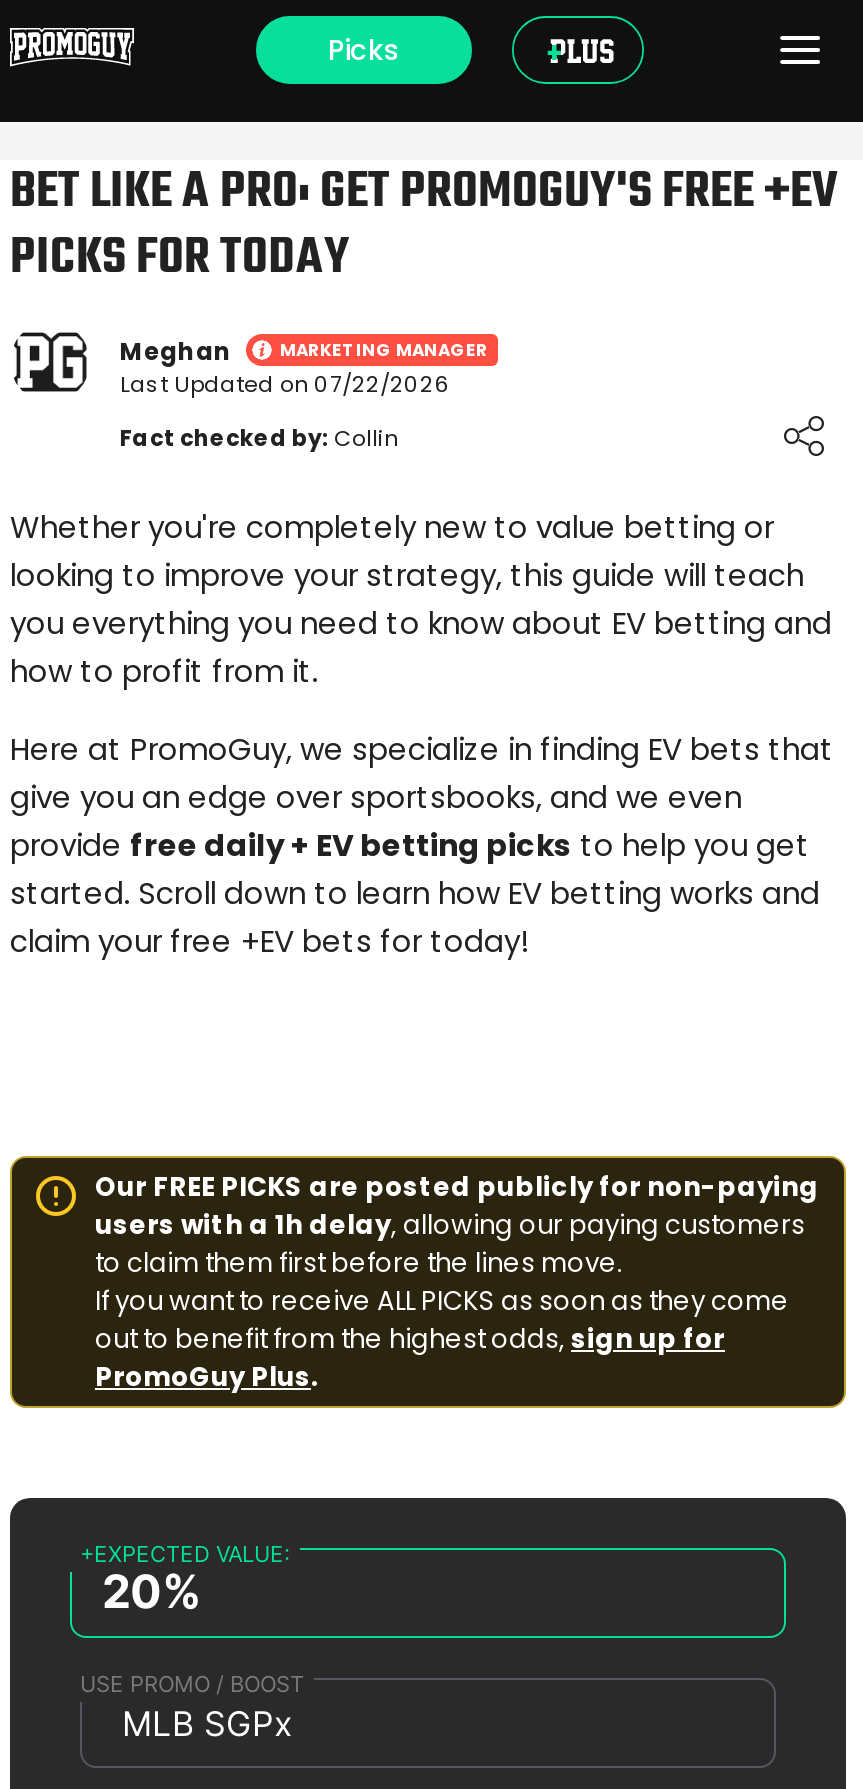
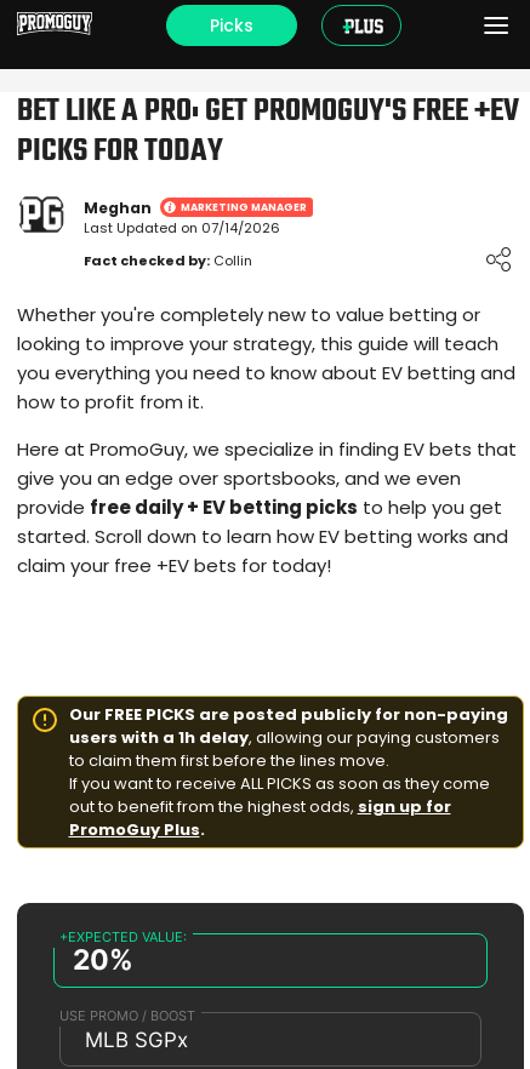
[120,367,450,399] Last Updated on 07/22/2026 -> [84,218,280,237] Last Updated on 07/14/2026

